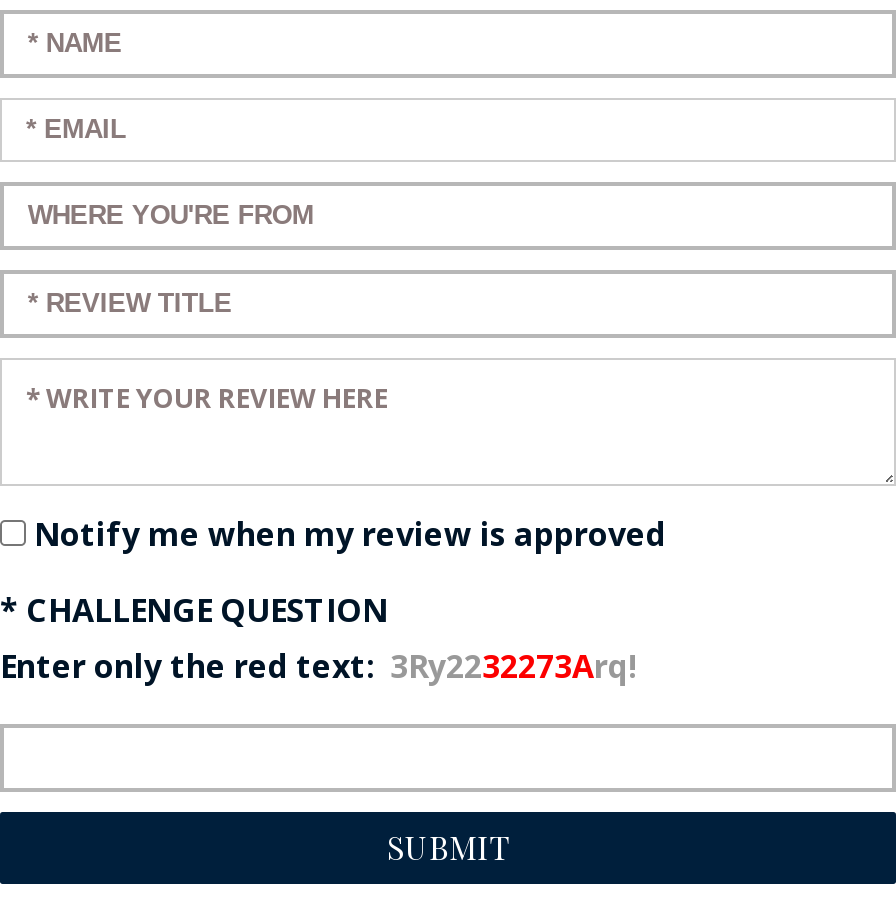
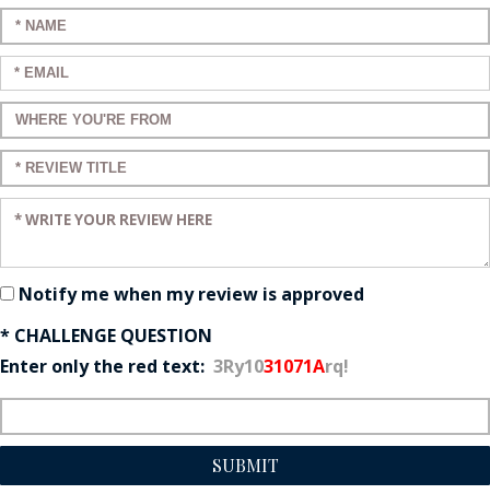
[0,643,638,687] Enter only the red text: 3Ry2232273Arq! -> [0,354,349,378] Enter only the red text: 3Ry1031071Arq!

